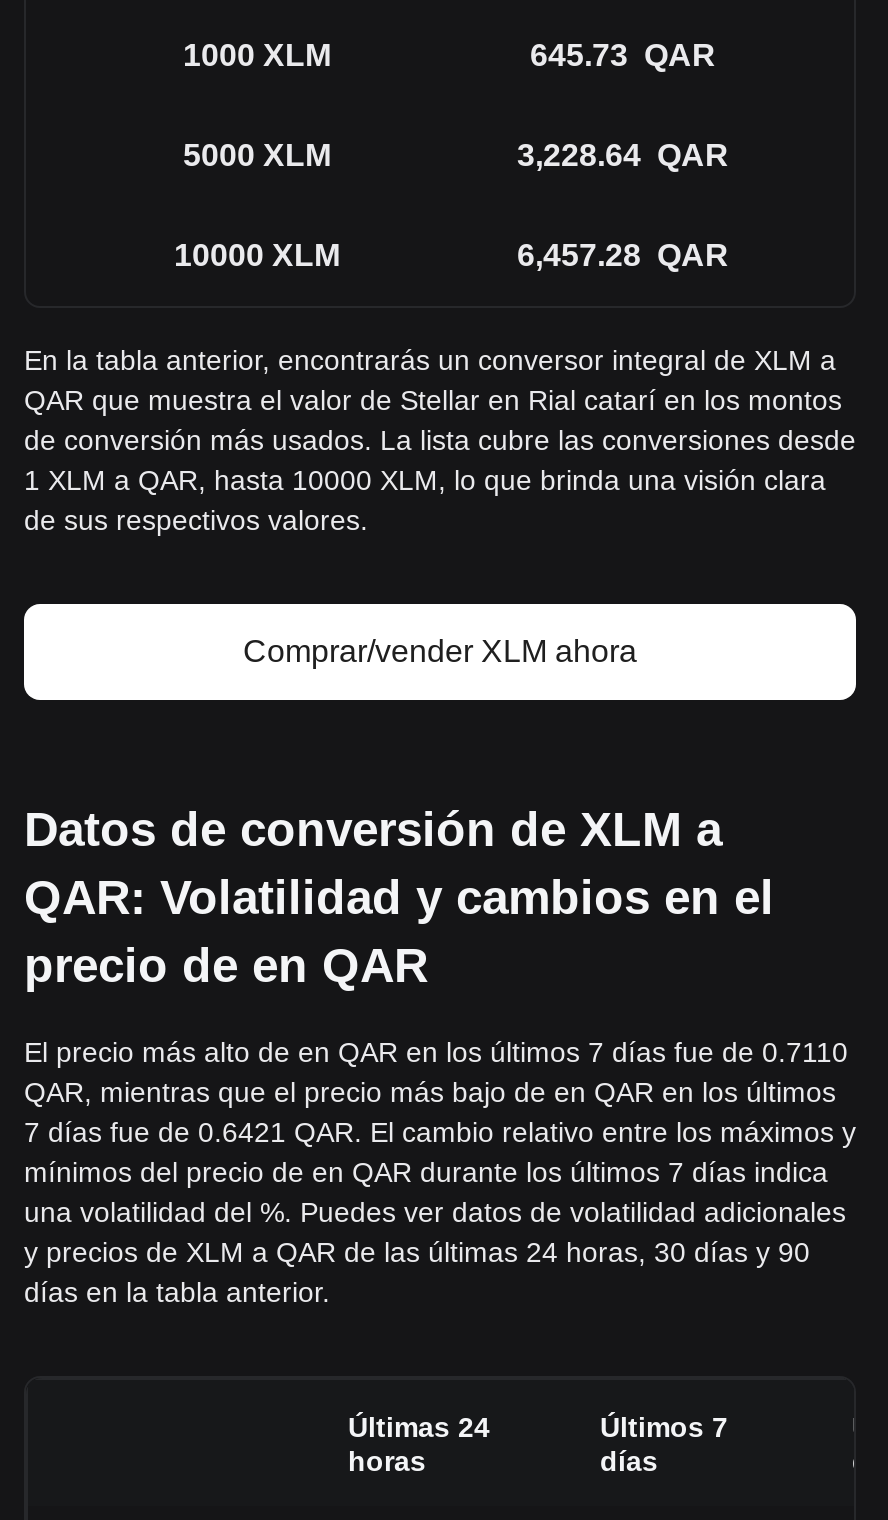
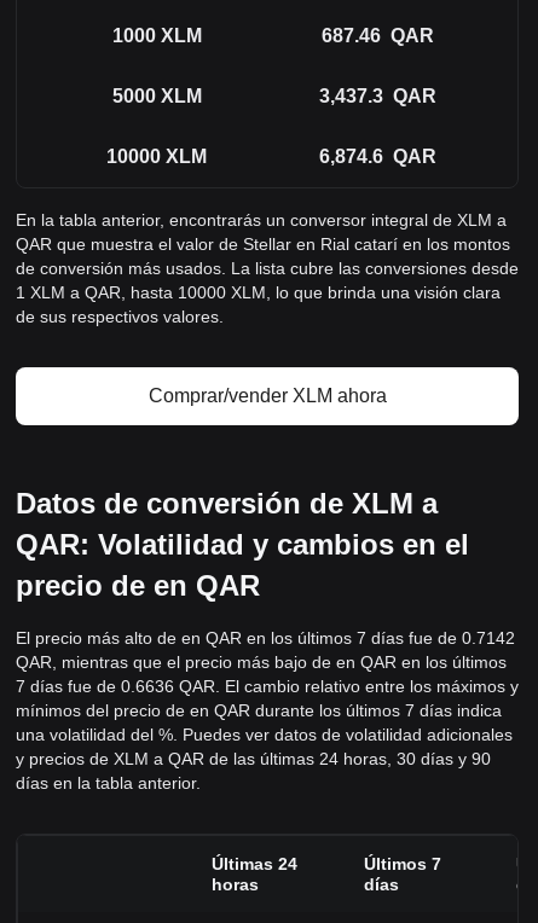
[530,38,716,72] 645.73 QAR -> [322,25,434,46] 687.46 QAR
[517,138,729,172] 3,228.64 QAR -> [319,86,436,106] 3,437.3 QAR
[517,238,729,272] 6,457.28 QAR -> [319,146,436,167] 6,874.6 QAR
[24,1036,848,1068] El precio más alto de en QAR en los últimos 7 días fue de 0.7110 -> [16,628,515,648] El precio más alto de en QAR en los últimos 7 días fue de 0.7142
[24,1116,856,1148] 7 días fue de 0.6421 QAR. El cambio relativo entre los máximos y -> [16,677,519,696] 7 días fue de 0.6636 QAR. El cambio relativo entre los máximos y

